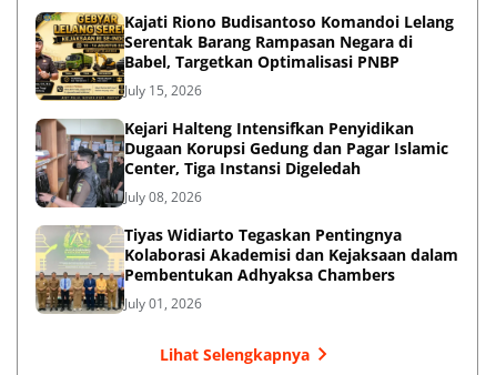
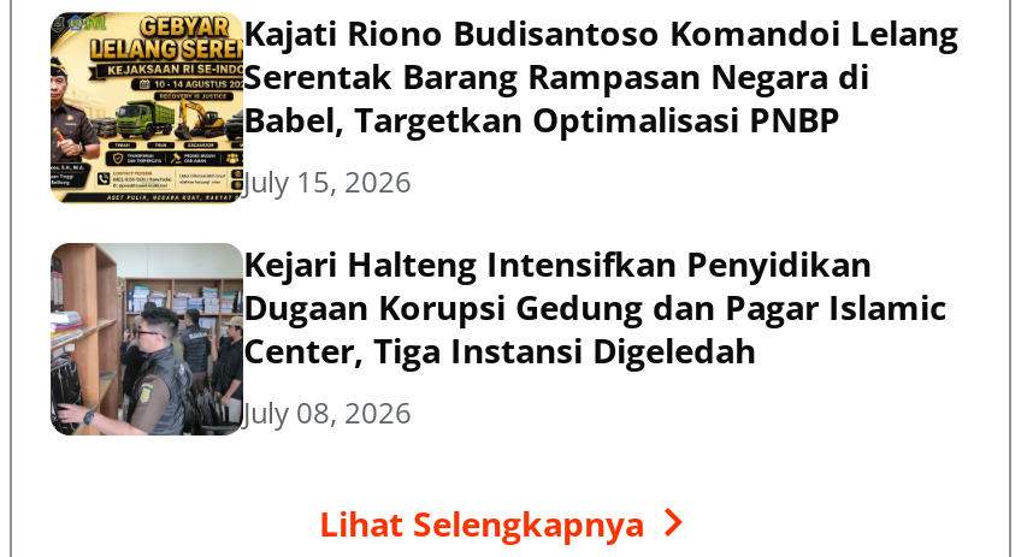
[34,225,458,314] [image] | Tiyas Widiarto Tegaskan Pentingnya | Kolaborasi Akademisi dan Kejaksaan dalam | Pembentukan Adhyaksa Chambers | July 01, 2026 -> none

